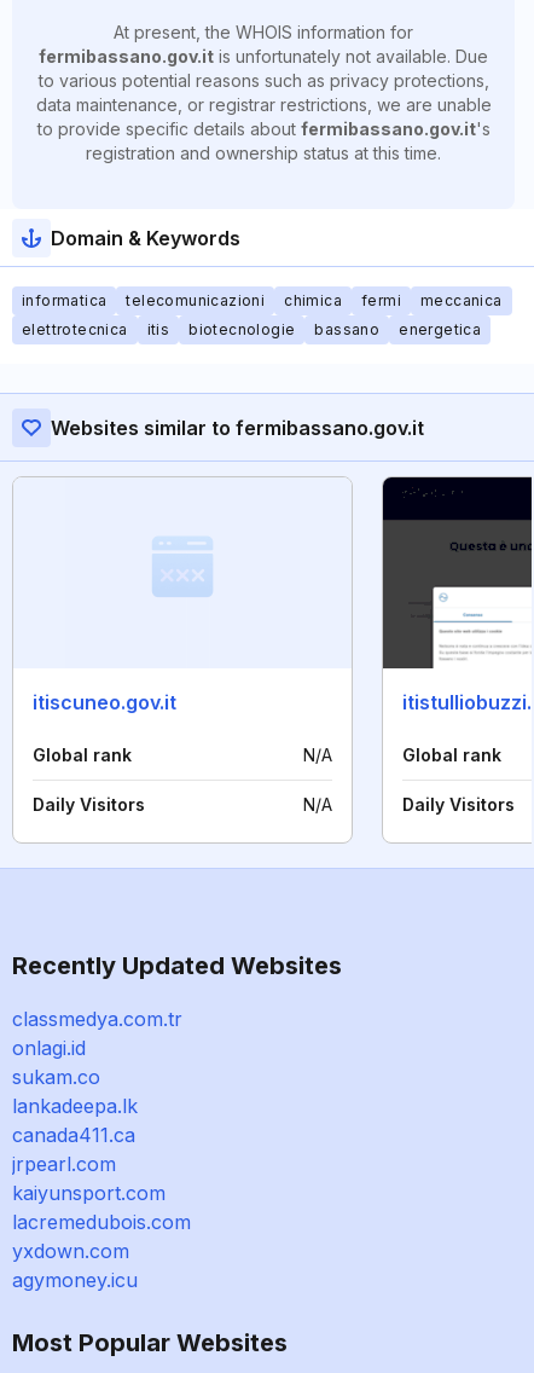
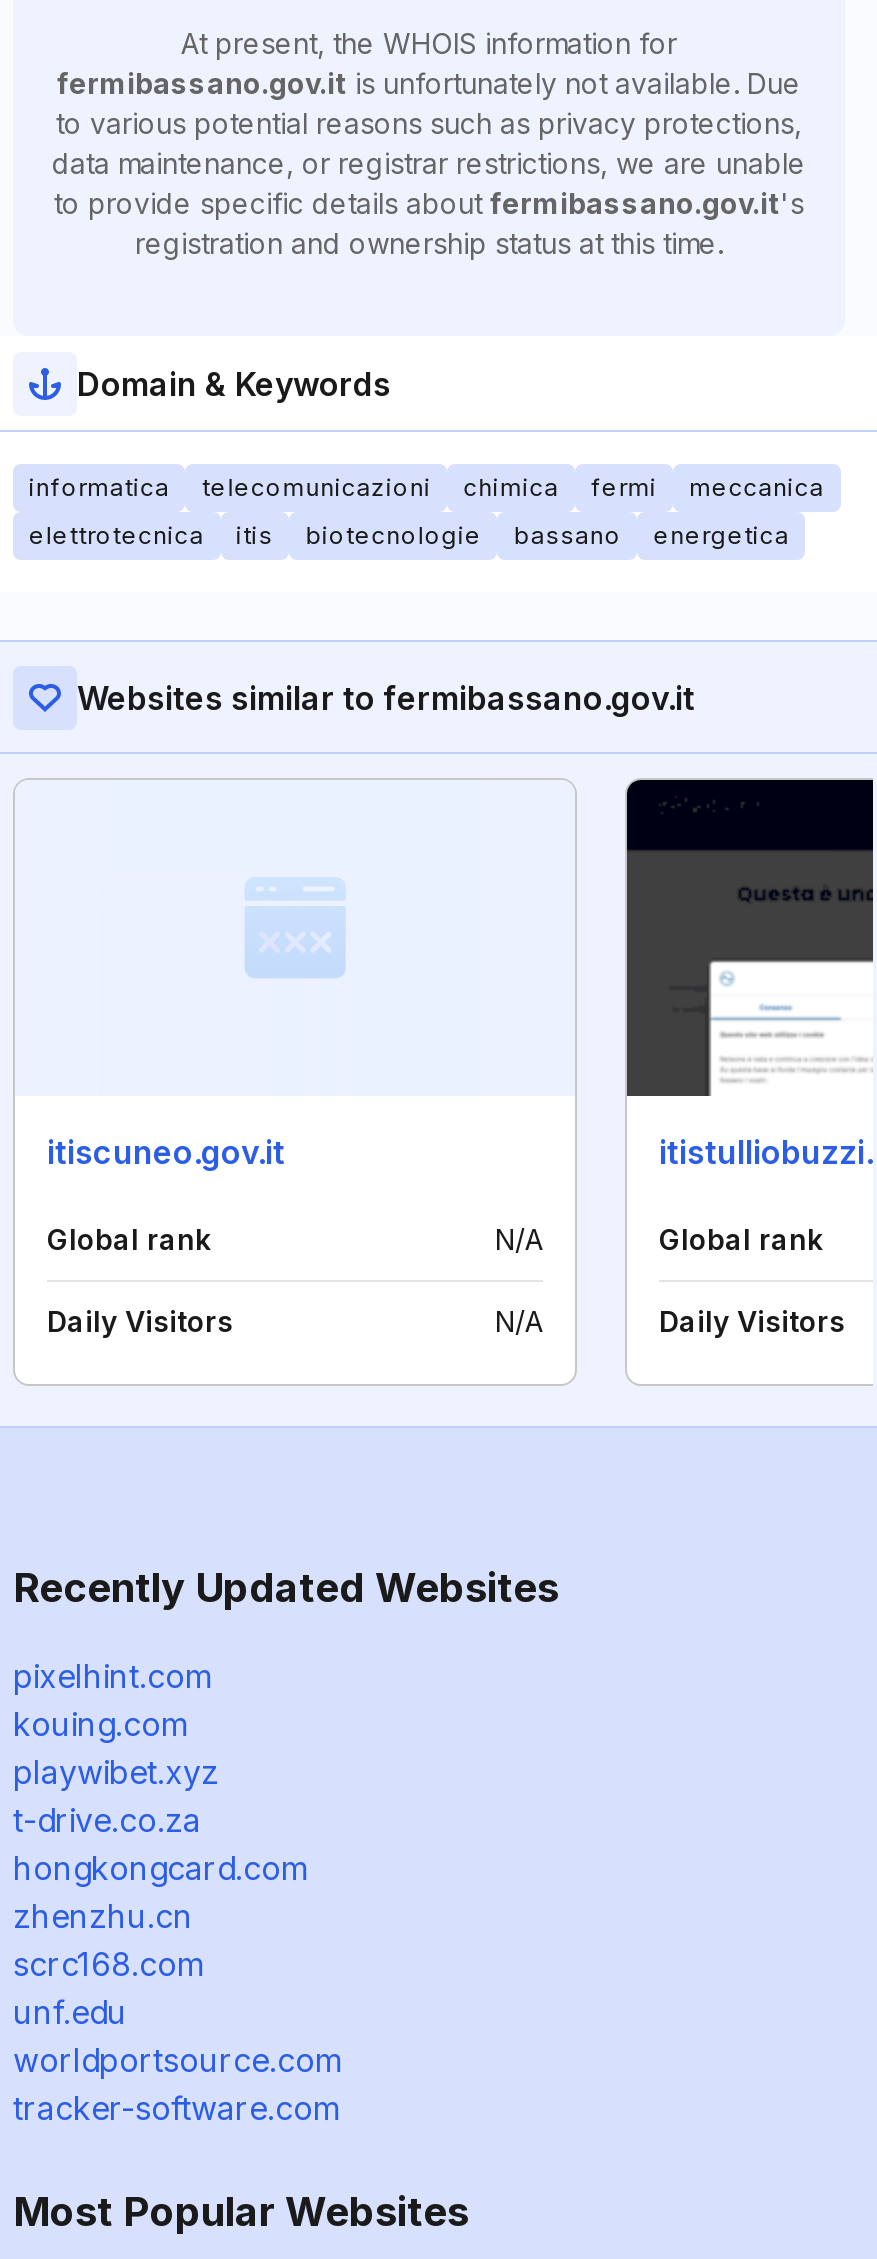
[12,1007,191,1292] classmedya.com.tr | onlagi.id | sukam.co | lankadeepa.lk | canada411.ca | jrpearl.com | kaiyunsport.com | lacremedubois.com | yxdown.com | agymoney.icu -> [13,1656,343,2128] pixelhint.com | kouing.com | playwibet.xyz | t-drive.co.za | hongkongcard.com | zhenzhu.cn | scrc168.com | unf.edu | worldportsource.com | tracker-software.com

